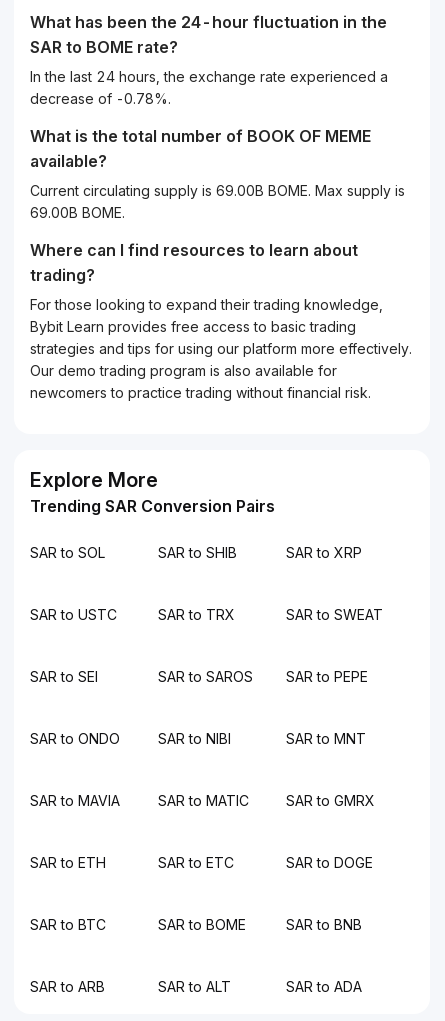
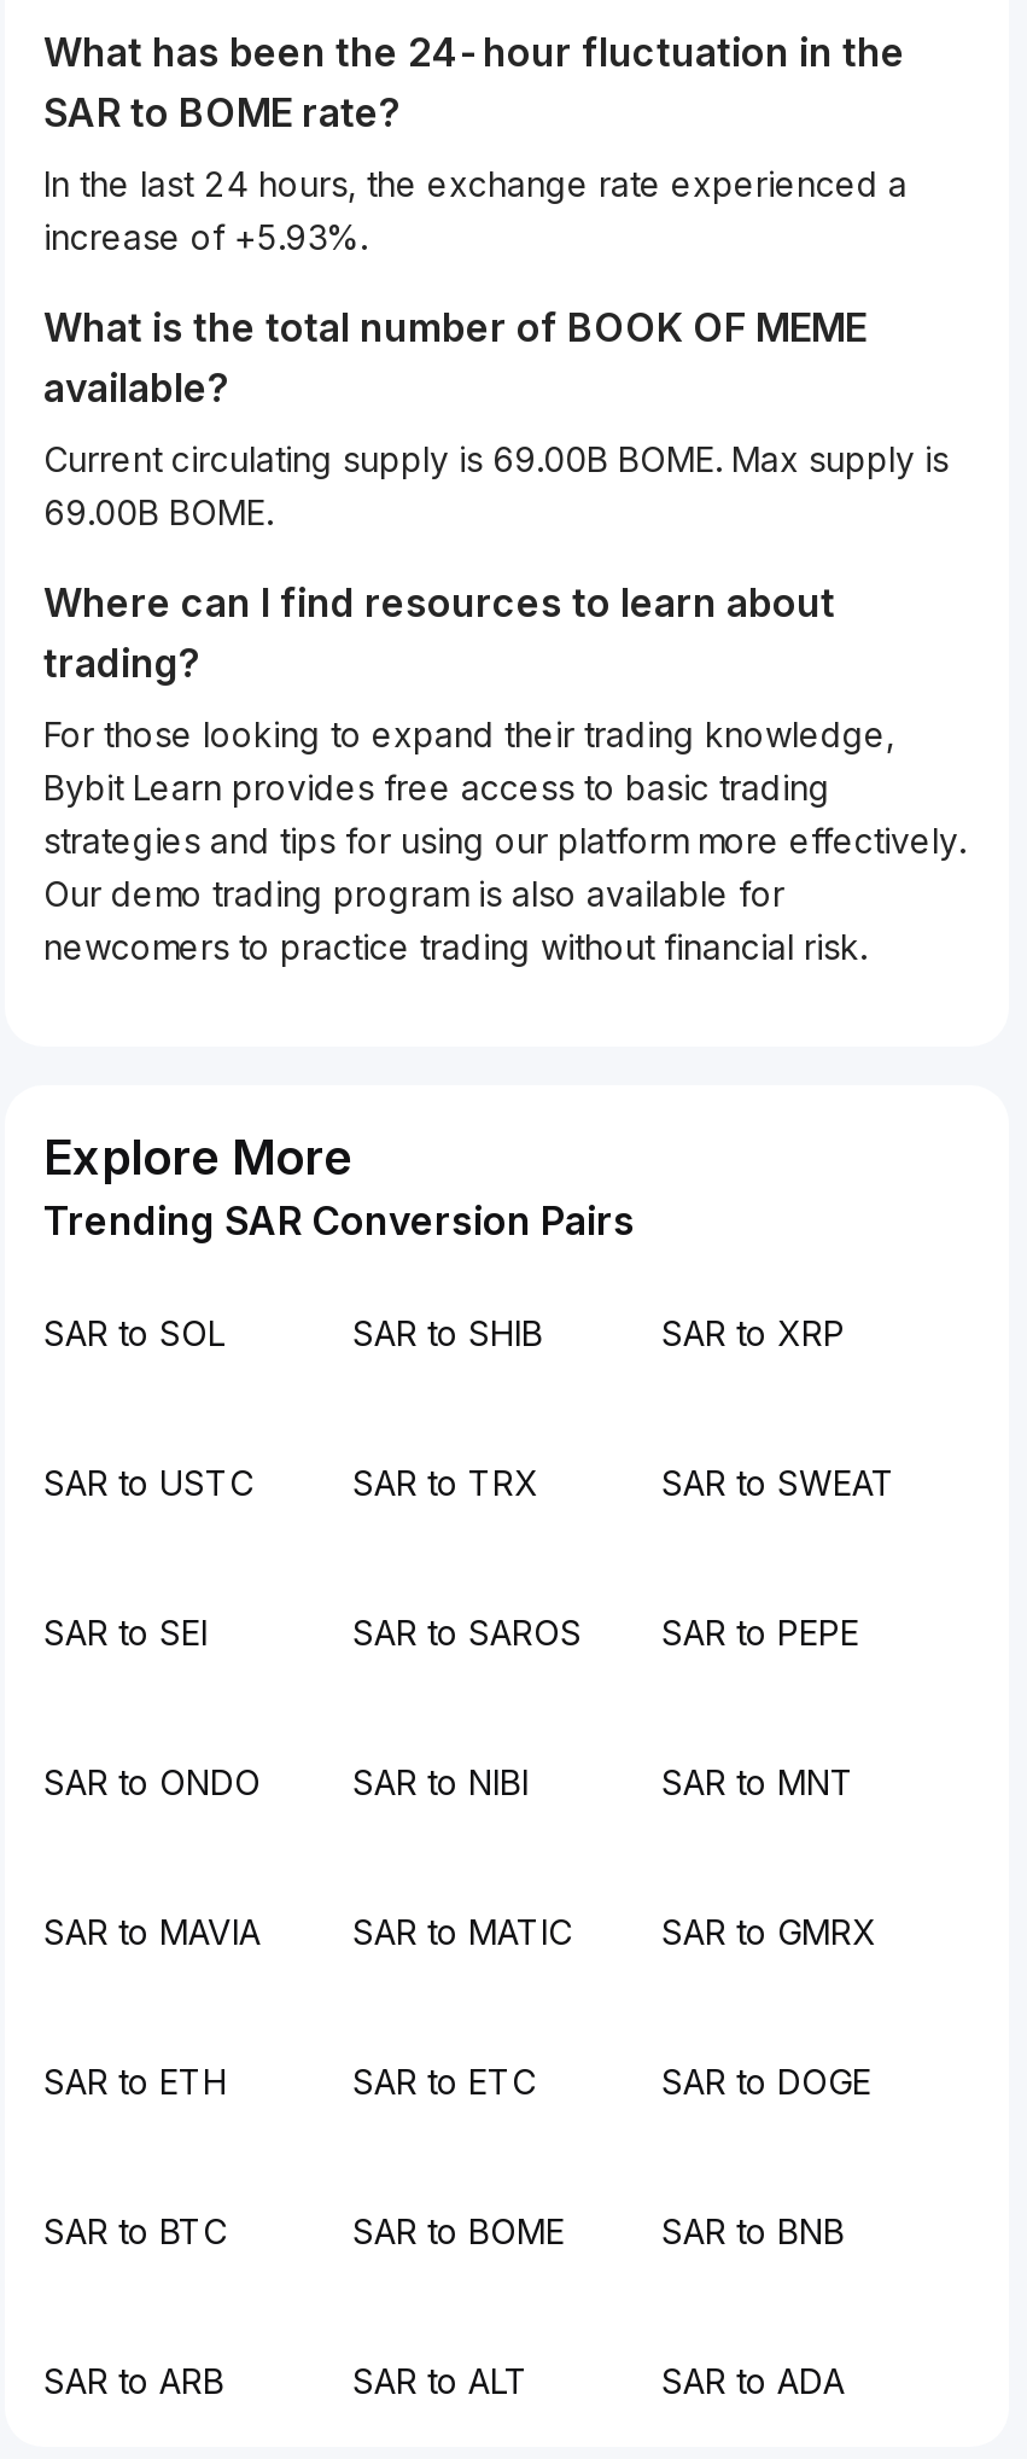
[30,90,171,107] decrease of -0.78%. -> [43,216,367,257] increase of +5.93%.

